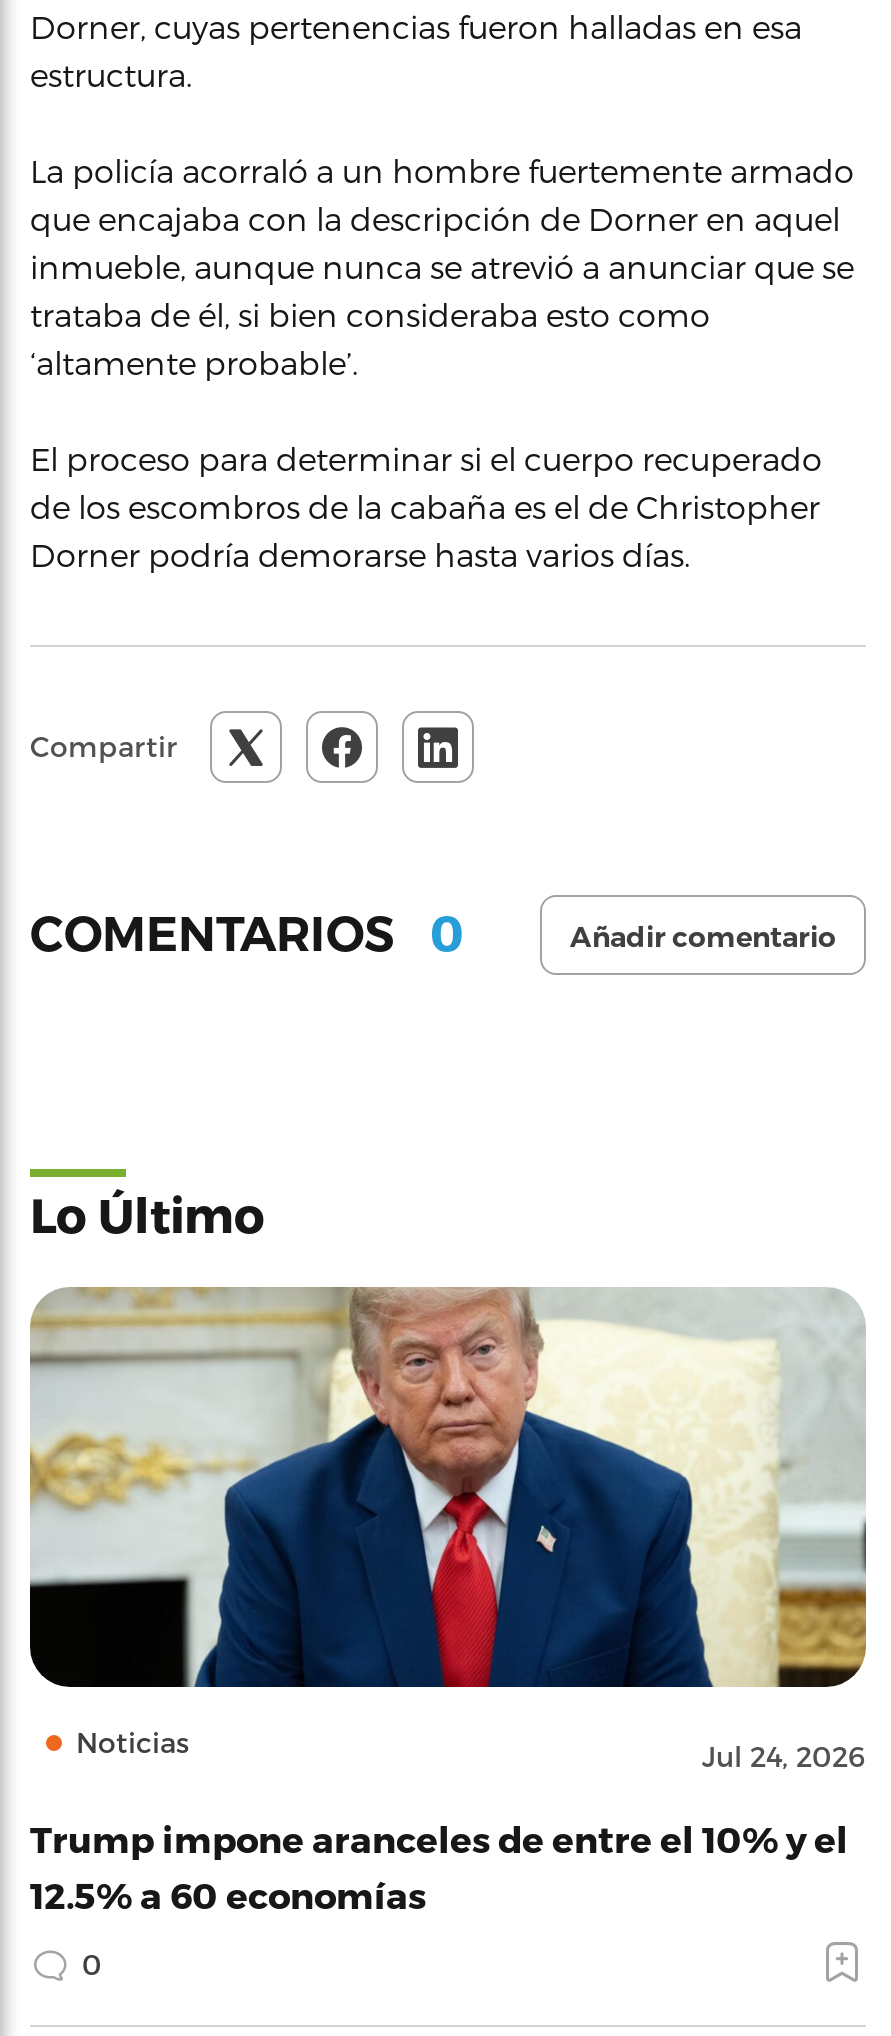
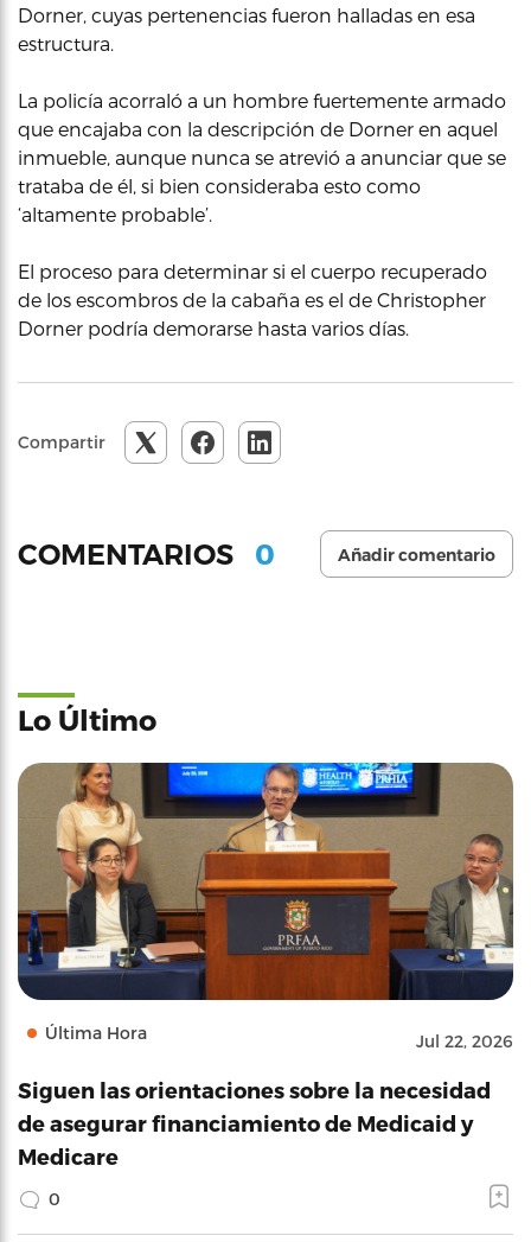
[28,1286,868,1772] [image] | Noticias | Jul 24, 2026 -> [17,762,514,1051] [image] | Última Hora | Jul 22, 2026
[30,1816,848,1914] Trump impone aranceles de entre el 10% y el | 12.5% a 60 economías -> [18,1077,491,1168] Siguen las orientaciones sobre la necesidad | de asegurar financiamiento de Medicaid y | Medicare

